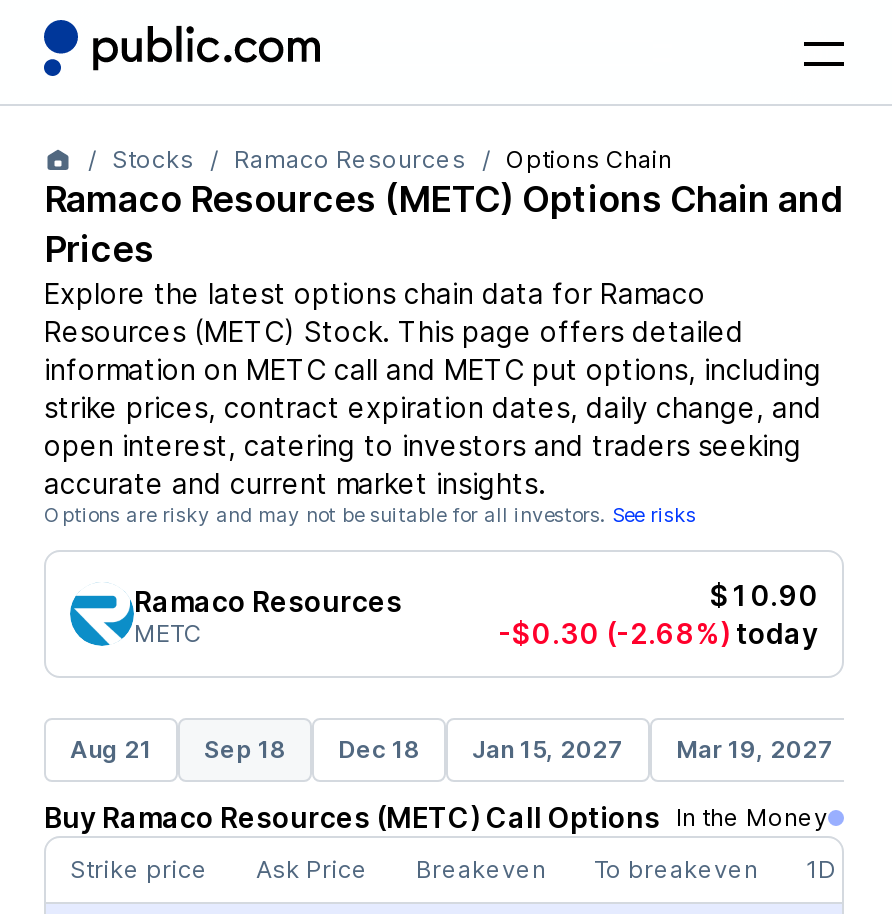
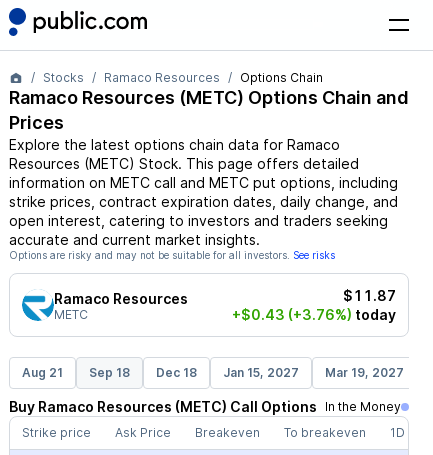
[710,578,818,612] $10.90 -> [343,287,396,304] $11.87
[498,616,818,650] -$0.30 (-2.68%) today -> [232,306,396,323] +$0.43 (+3.76%) today

